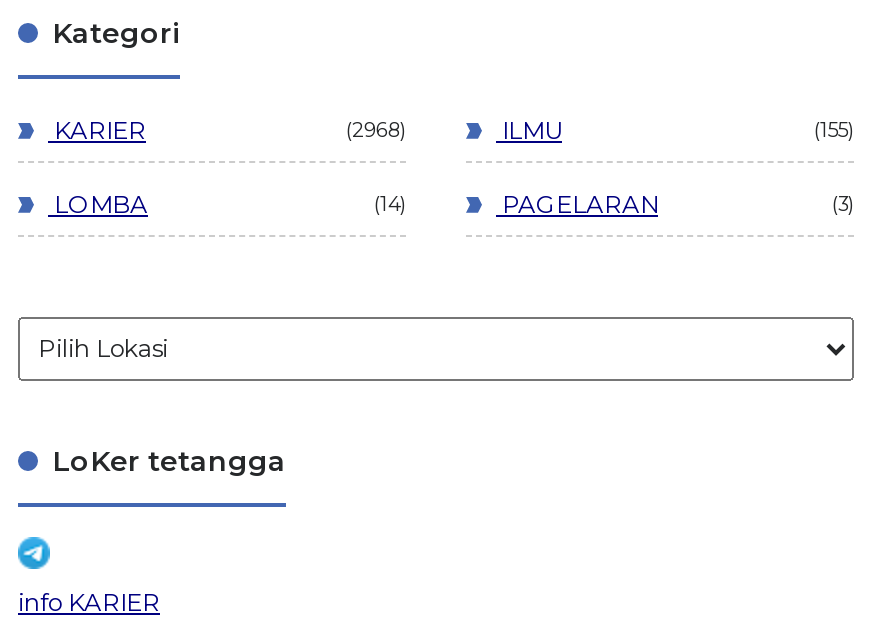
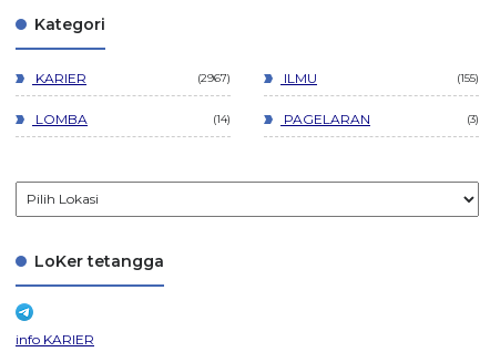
[352,117,400,143] 2968 -> [201,71,227,85] 2967

